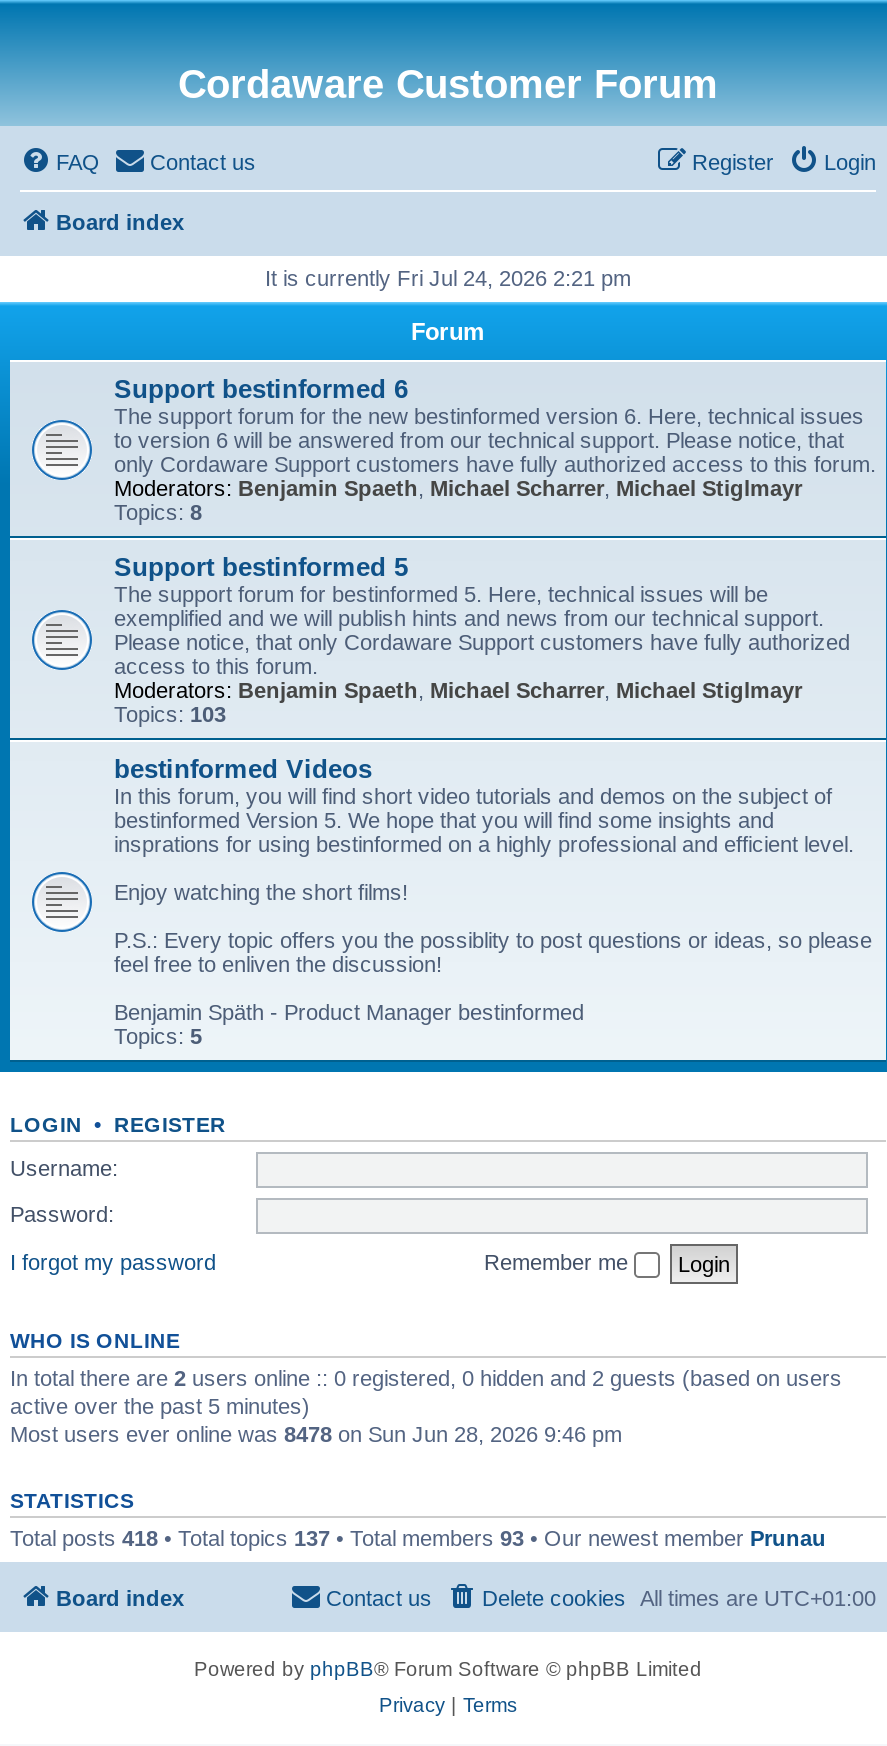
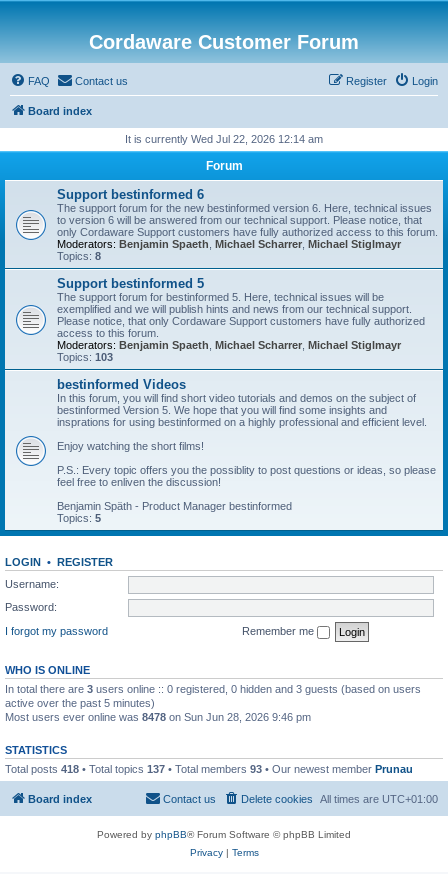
[265,266,631,290] It is currently Fri Jul 24, 2026 2:21 pm -> [125,133,323,145] It is currently Wed Jul 22, 2026 12:14 am
[10,1365,842,1389] In total there are 2 users online :: 0 registered, 0 hidden and 2 guests (based on users -> [5,682,421,694] In total there are 3 users online :: 0 registered, 0 hidden and 3 guests (based on users

